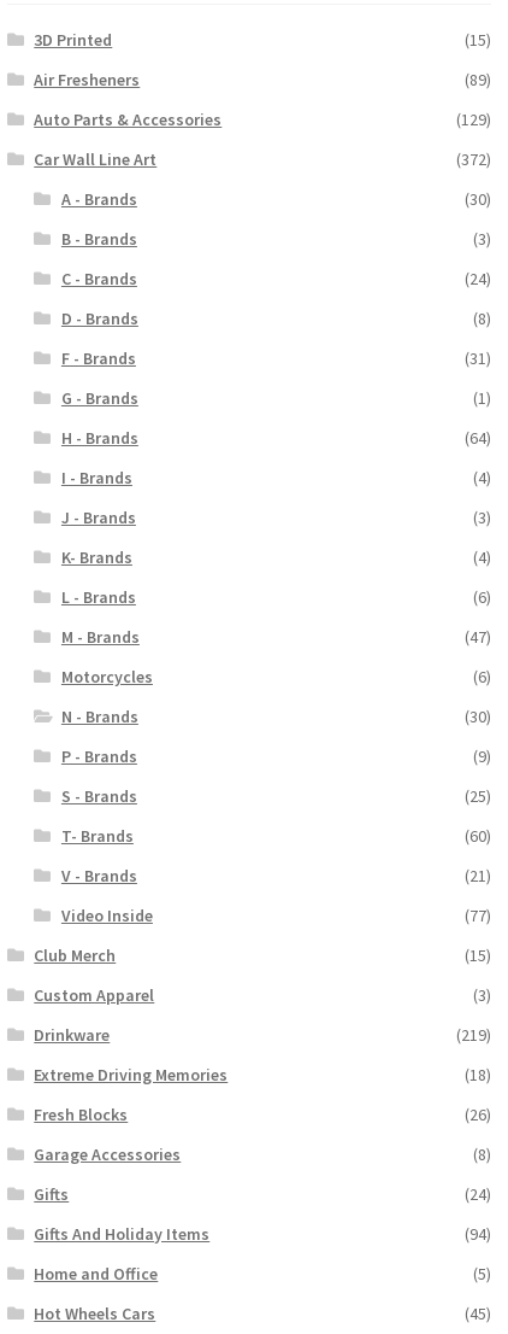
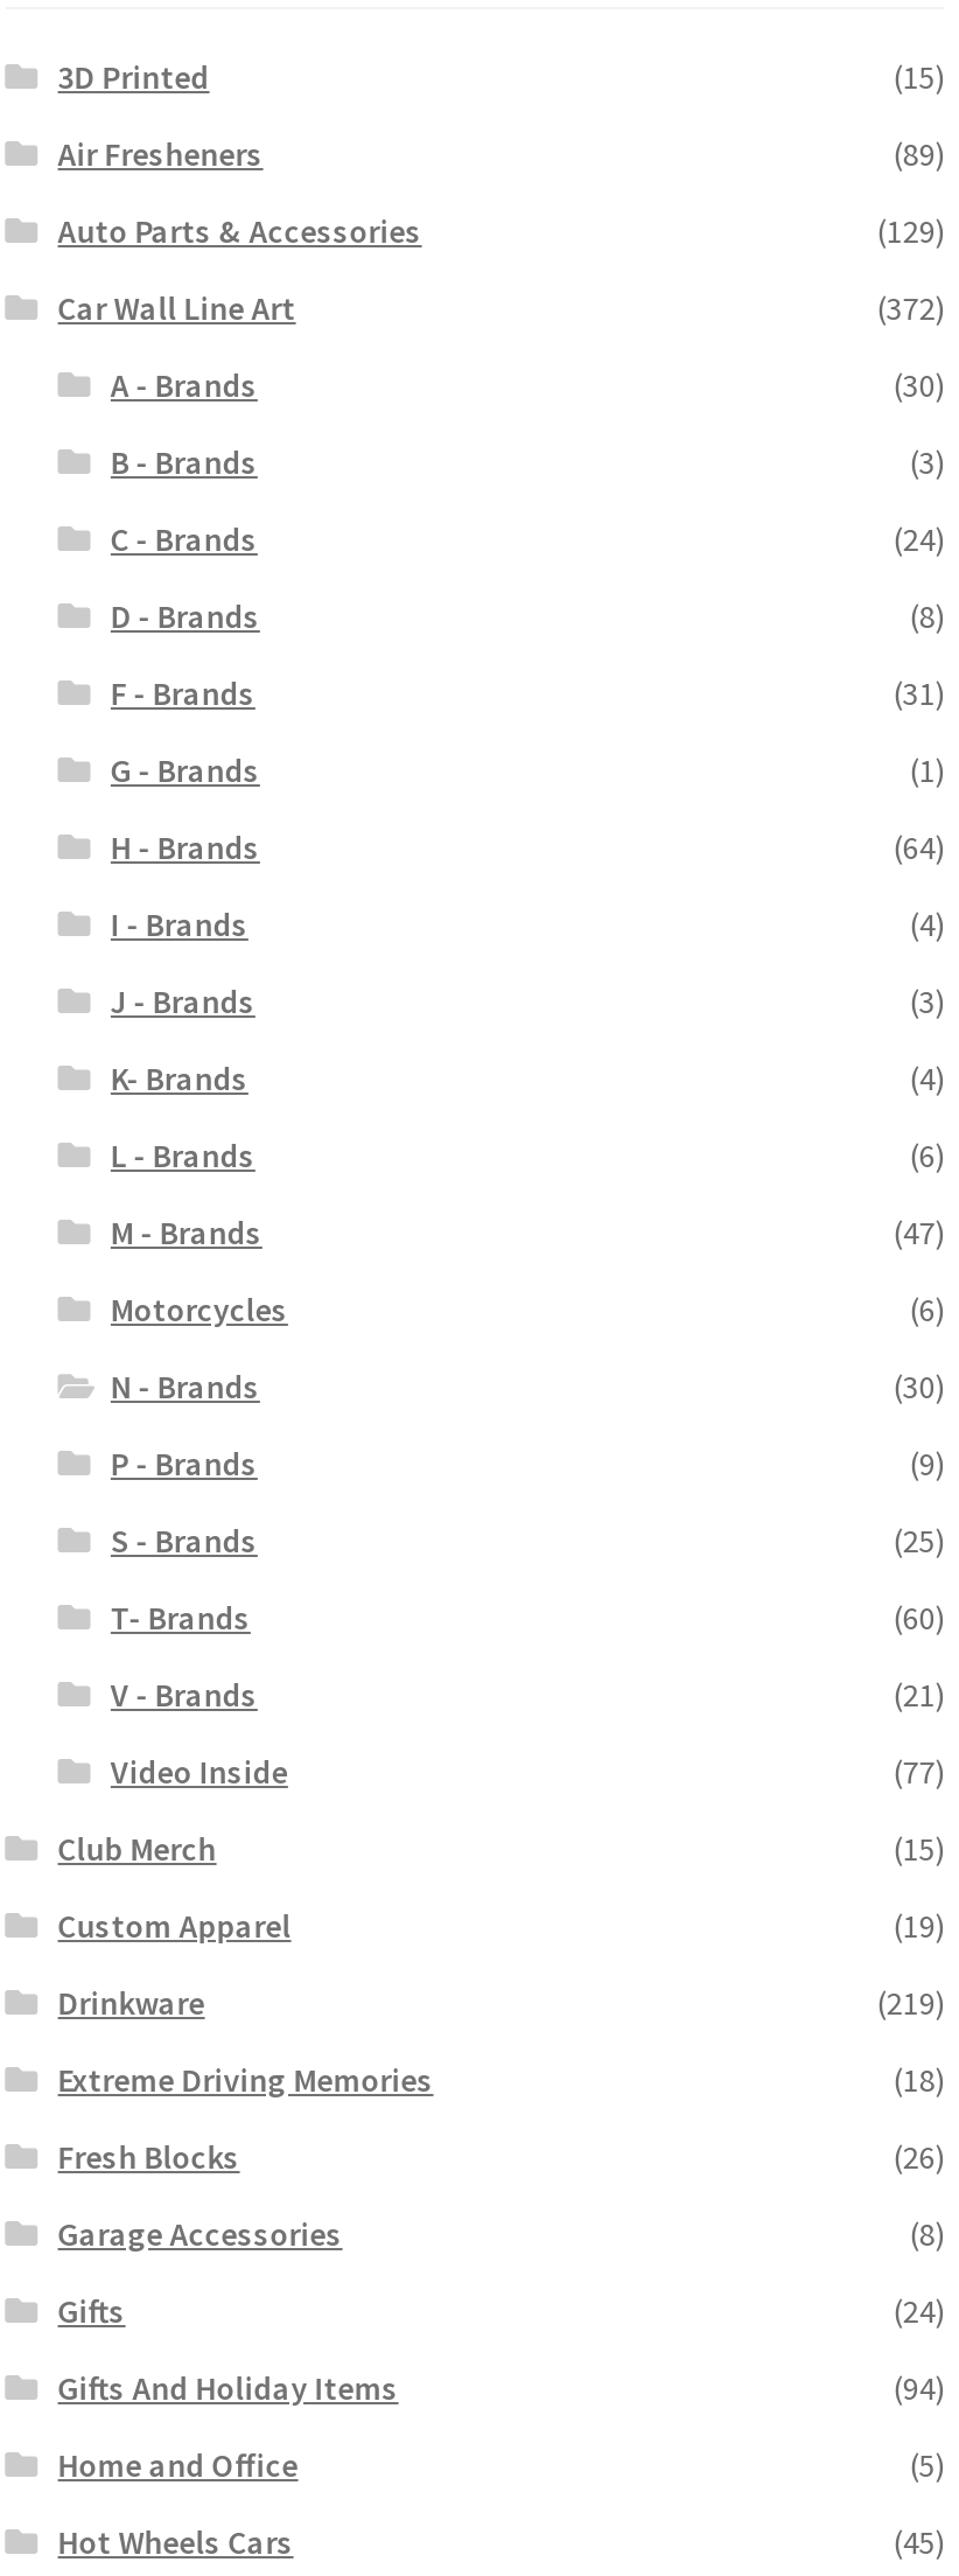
[474,984,492,1006] (3) -> [893,1905,945,1947] (19)

